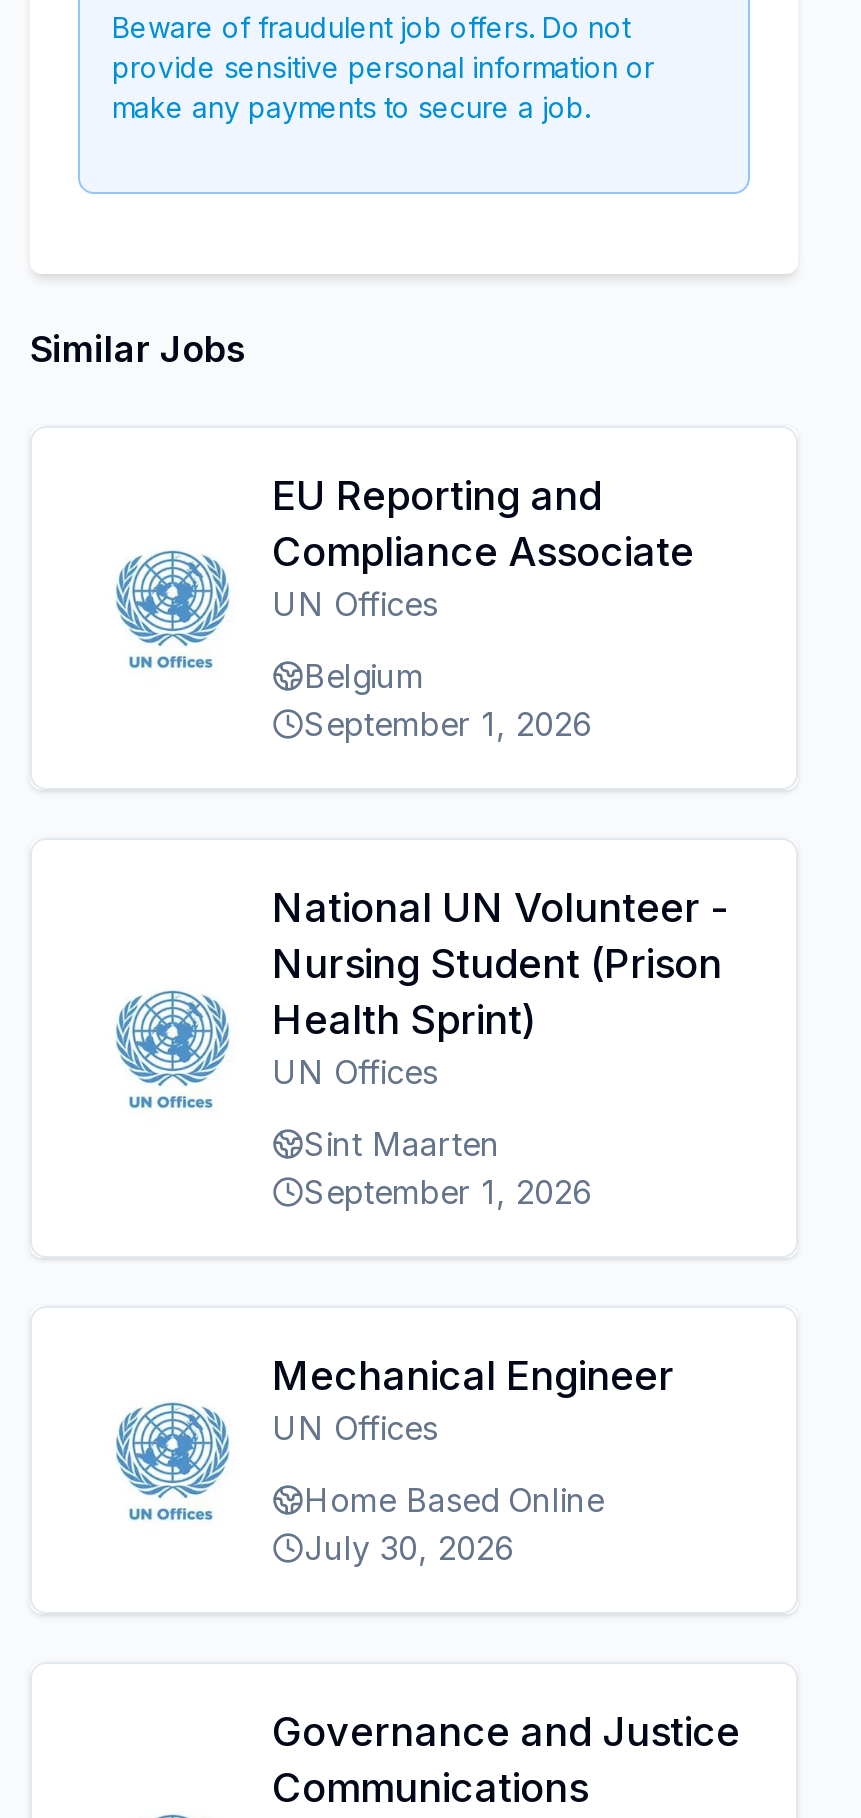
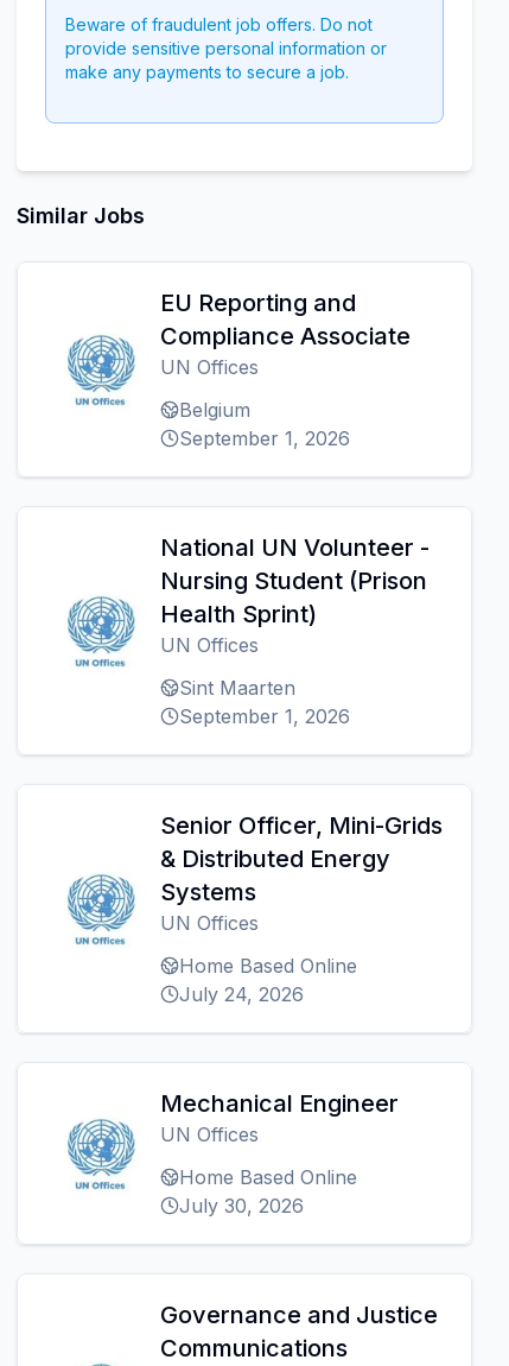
none -> [160,811,443,1006] Senior Officer, Mini-Grids | & Distributed Energy | Systems | UN Offices | Home Based Online | July 24, 2026

